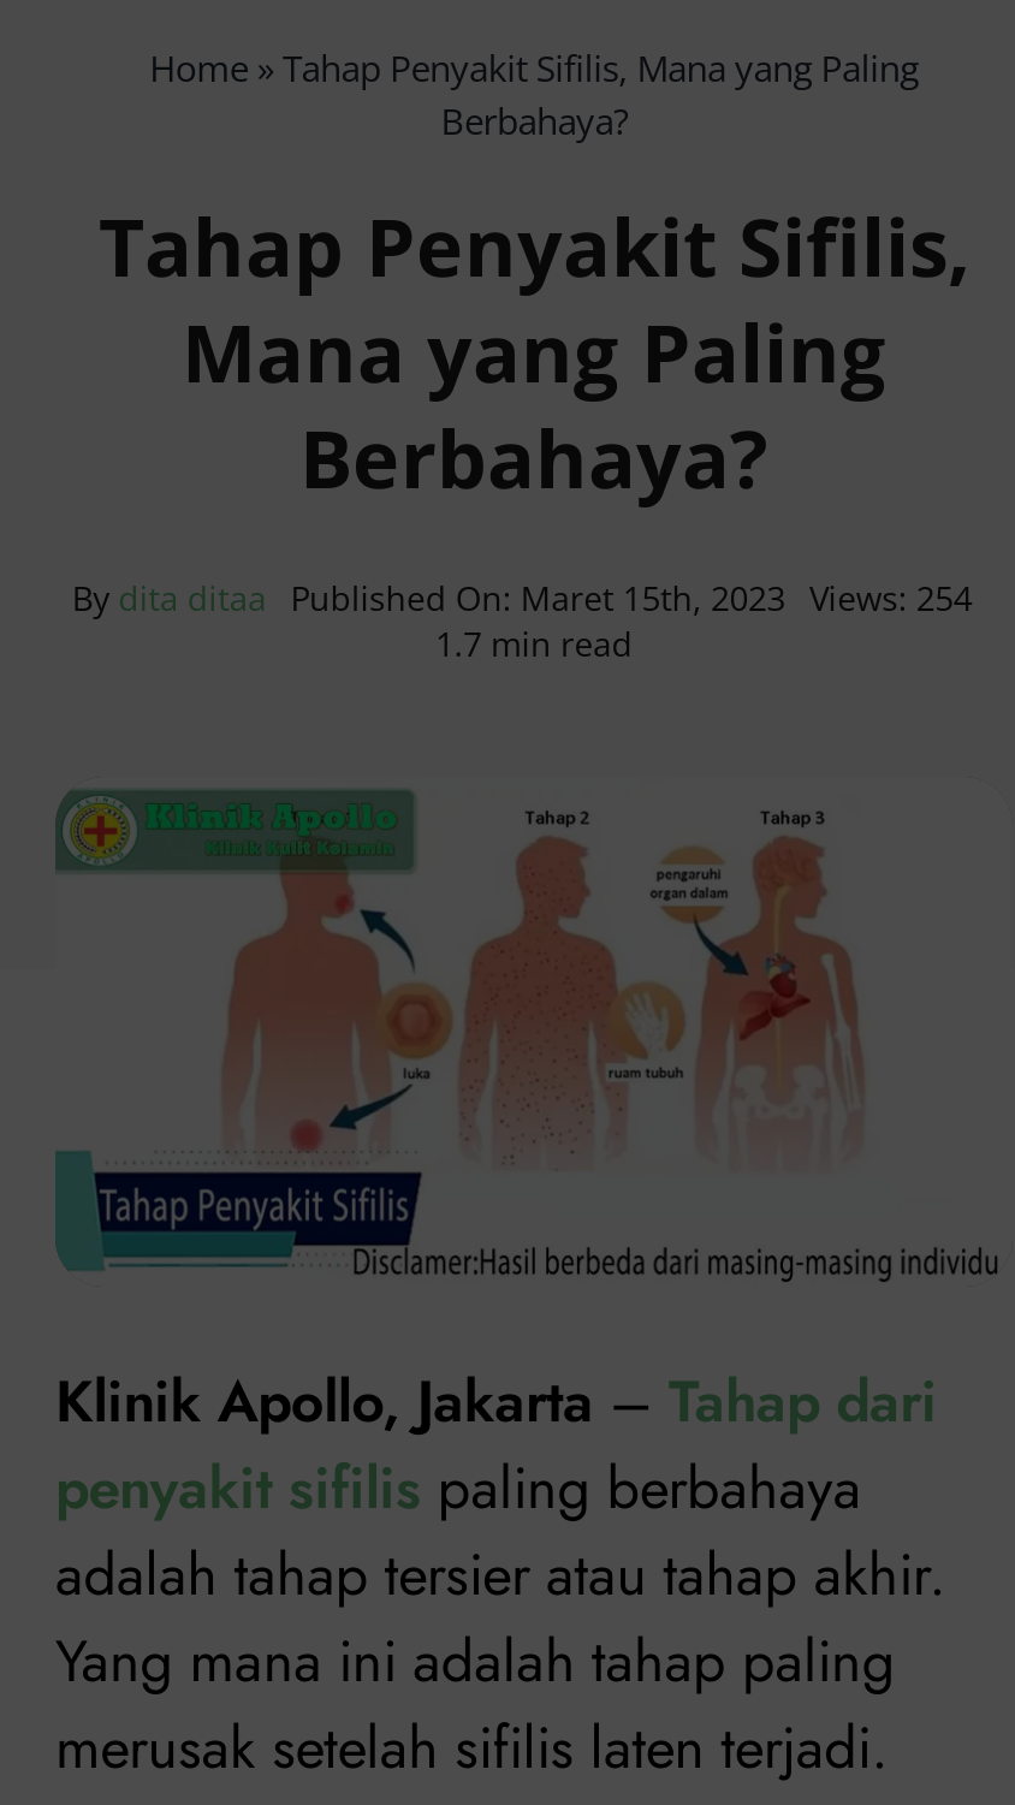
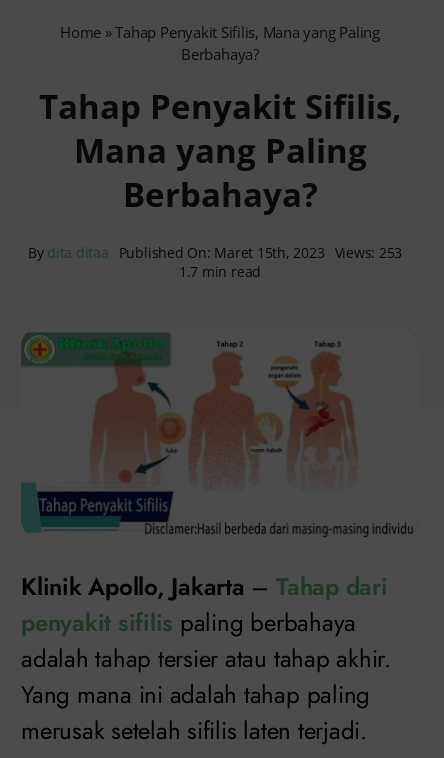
[72,574,972,619] By dita ditaa Published On: Maret 15th, 2023 Views: 254 -> [28,243,402,262] By dita ditaa Published On: Maret 15th, 2023 Views: 253

